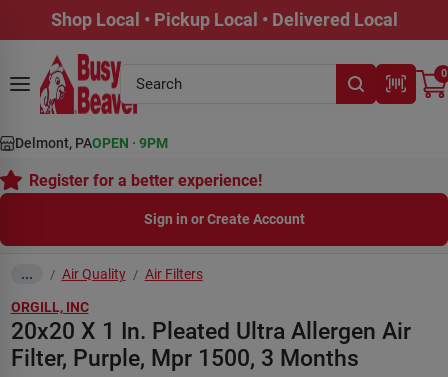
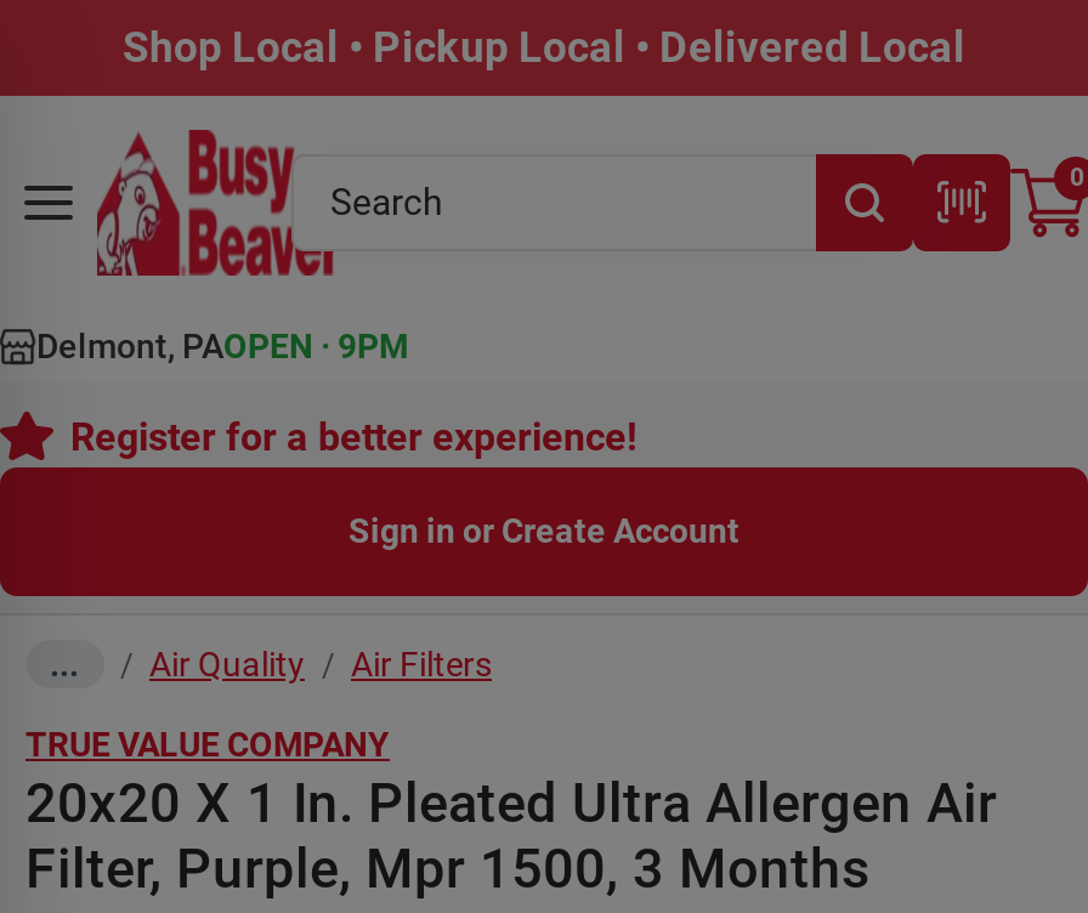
[10,298,88,314] ORGILL, INC -> [25,724,390,762] TRUE VALUE COMPANY

